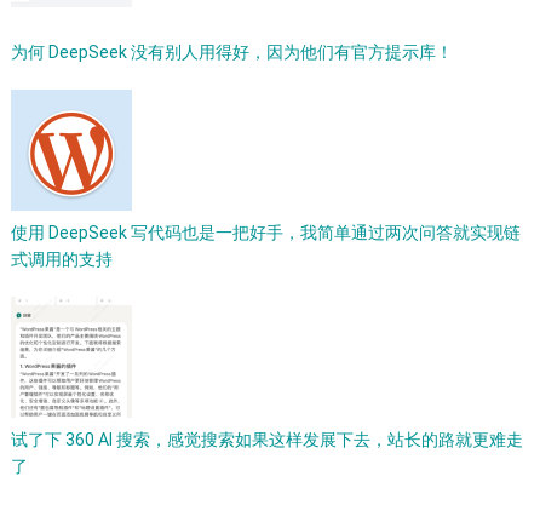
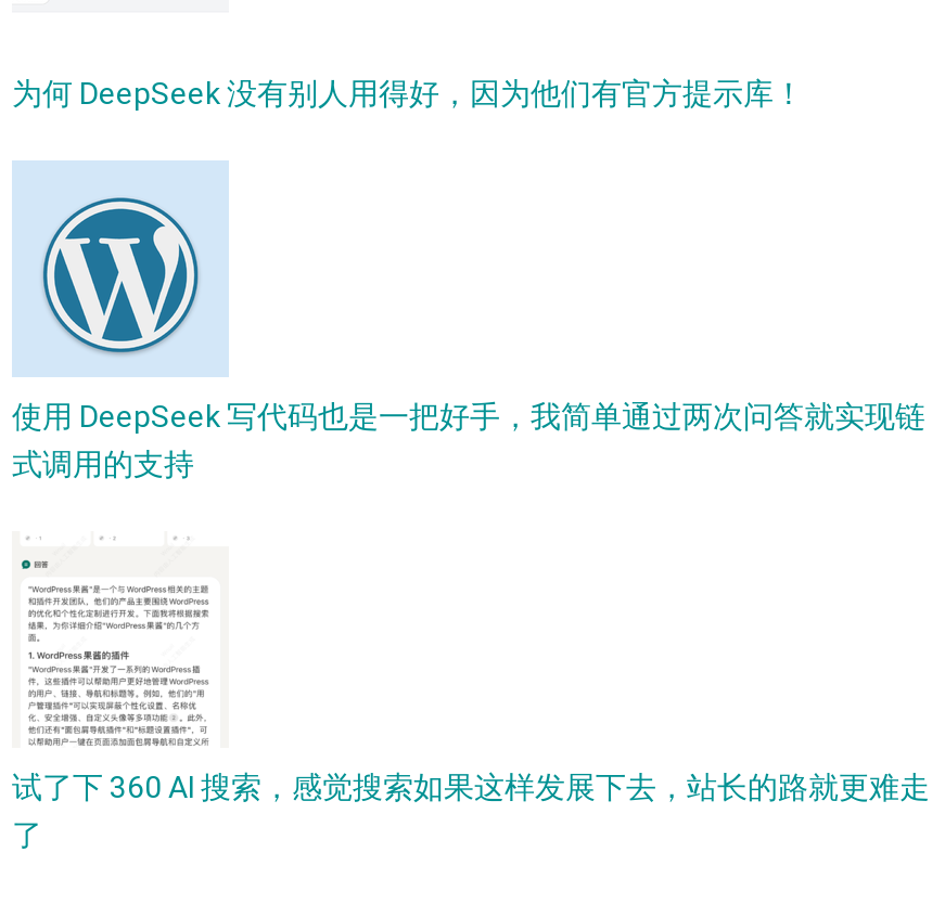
[28,110,115,197] [image] -> [40,195,201,356] [image]

